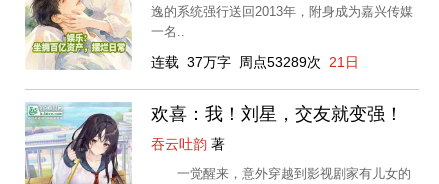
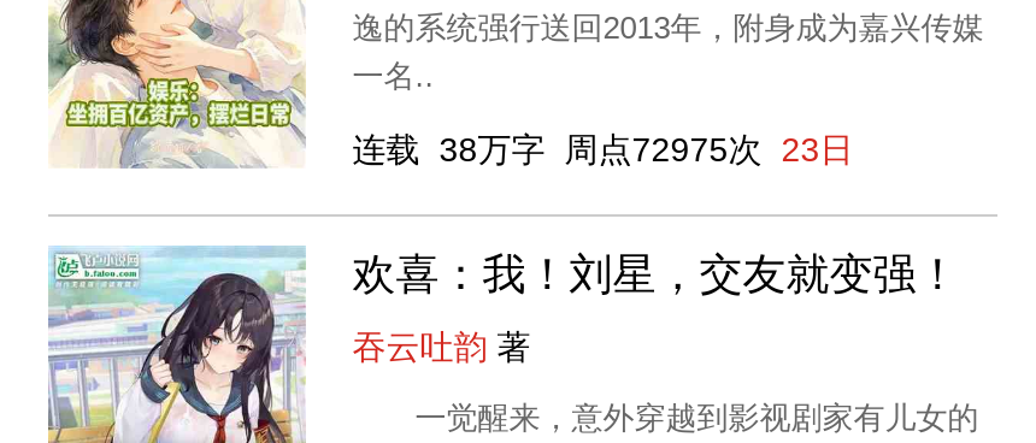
[151,54,359,70] 连载 37万字 周点53289次 21日 -> [352,130,853,169] 连载 38万字 周点72975次 23日

